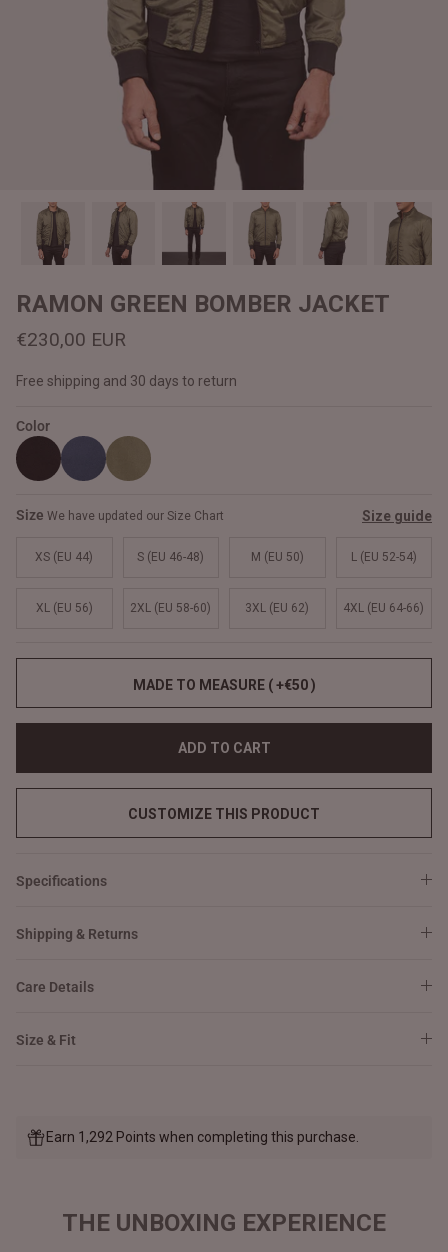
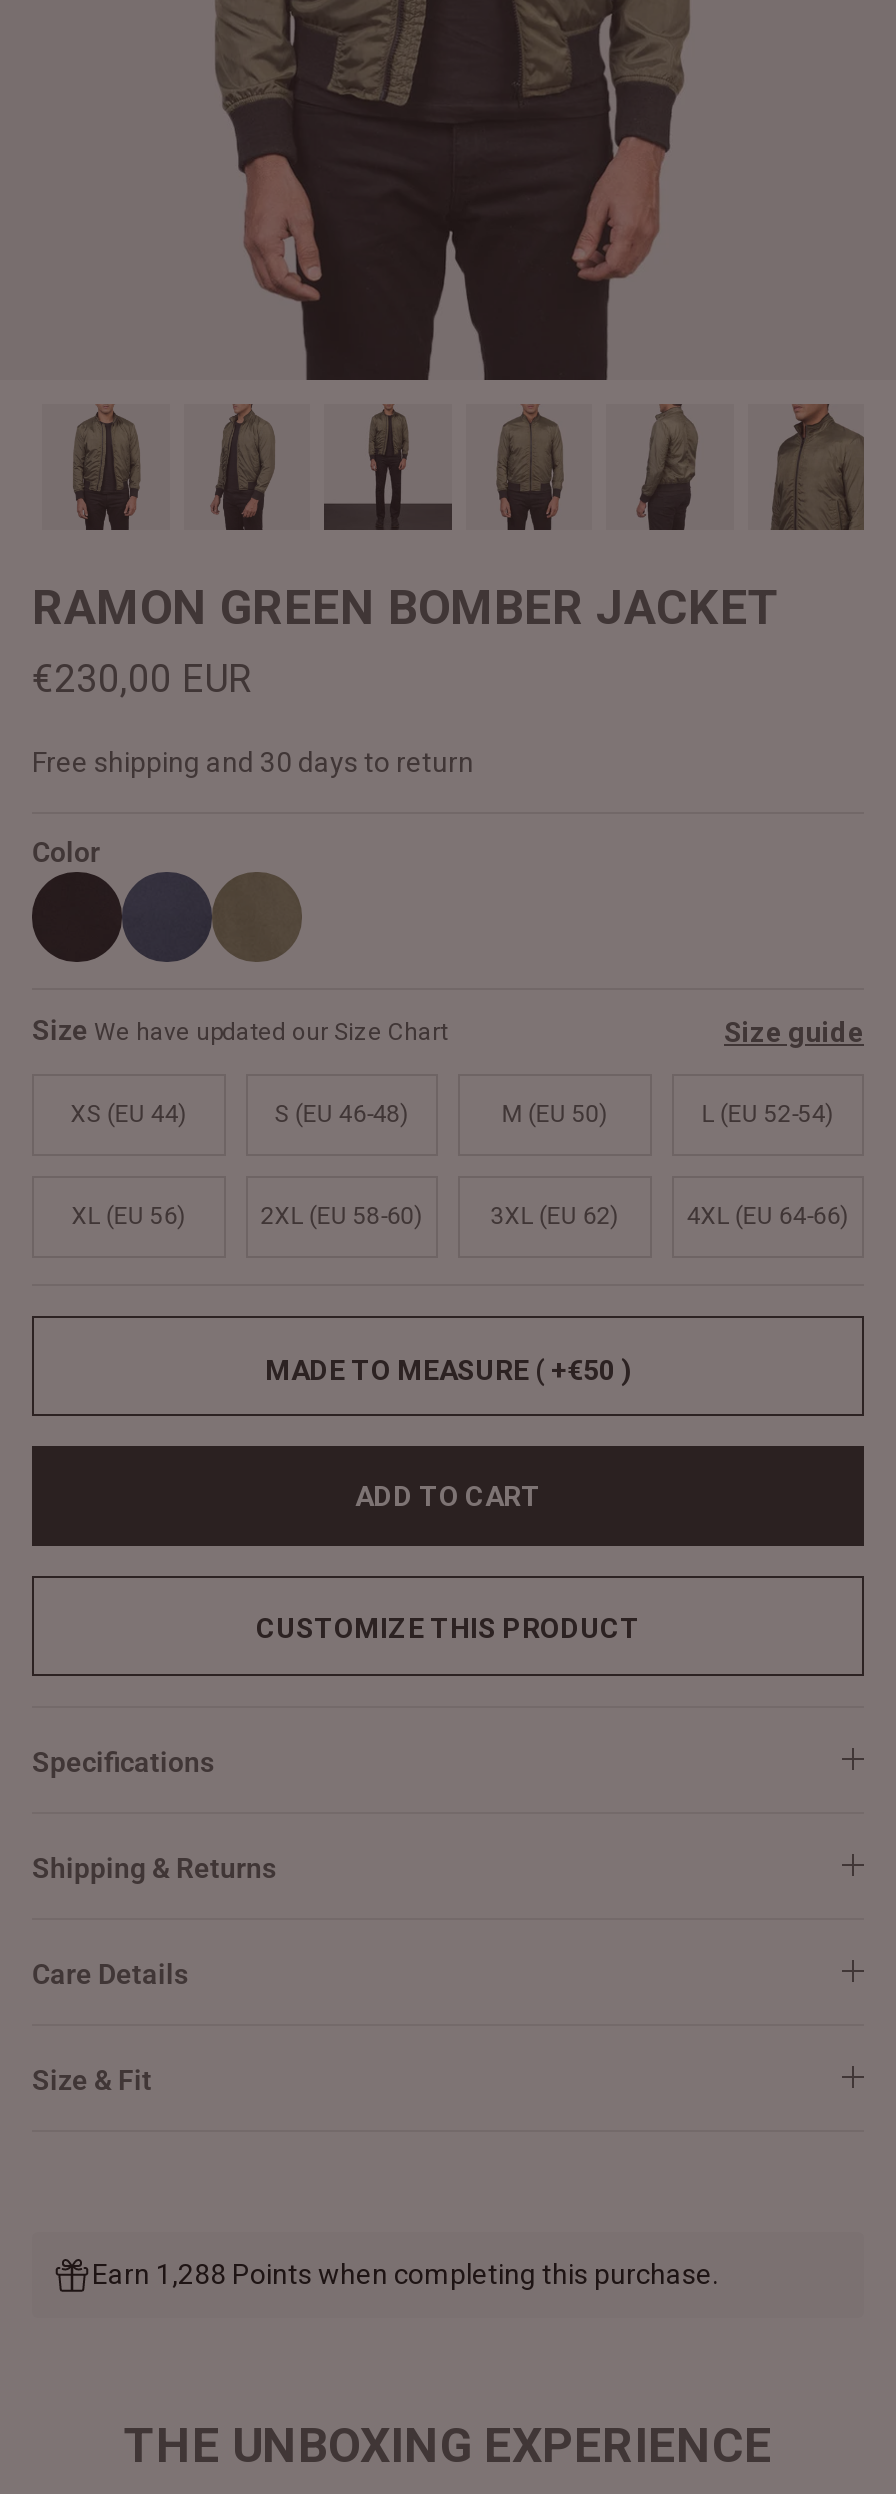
[46,1129,359,1145] Earn 1,292 Points when completing this purchase. -> [92,2259,718,2291] Earn 1,288 Points when completing this purchase.

